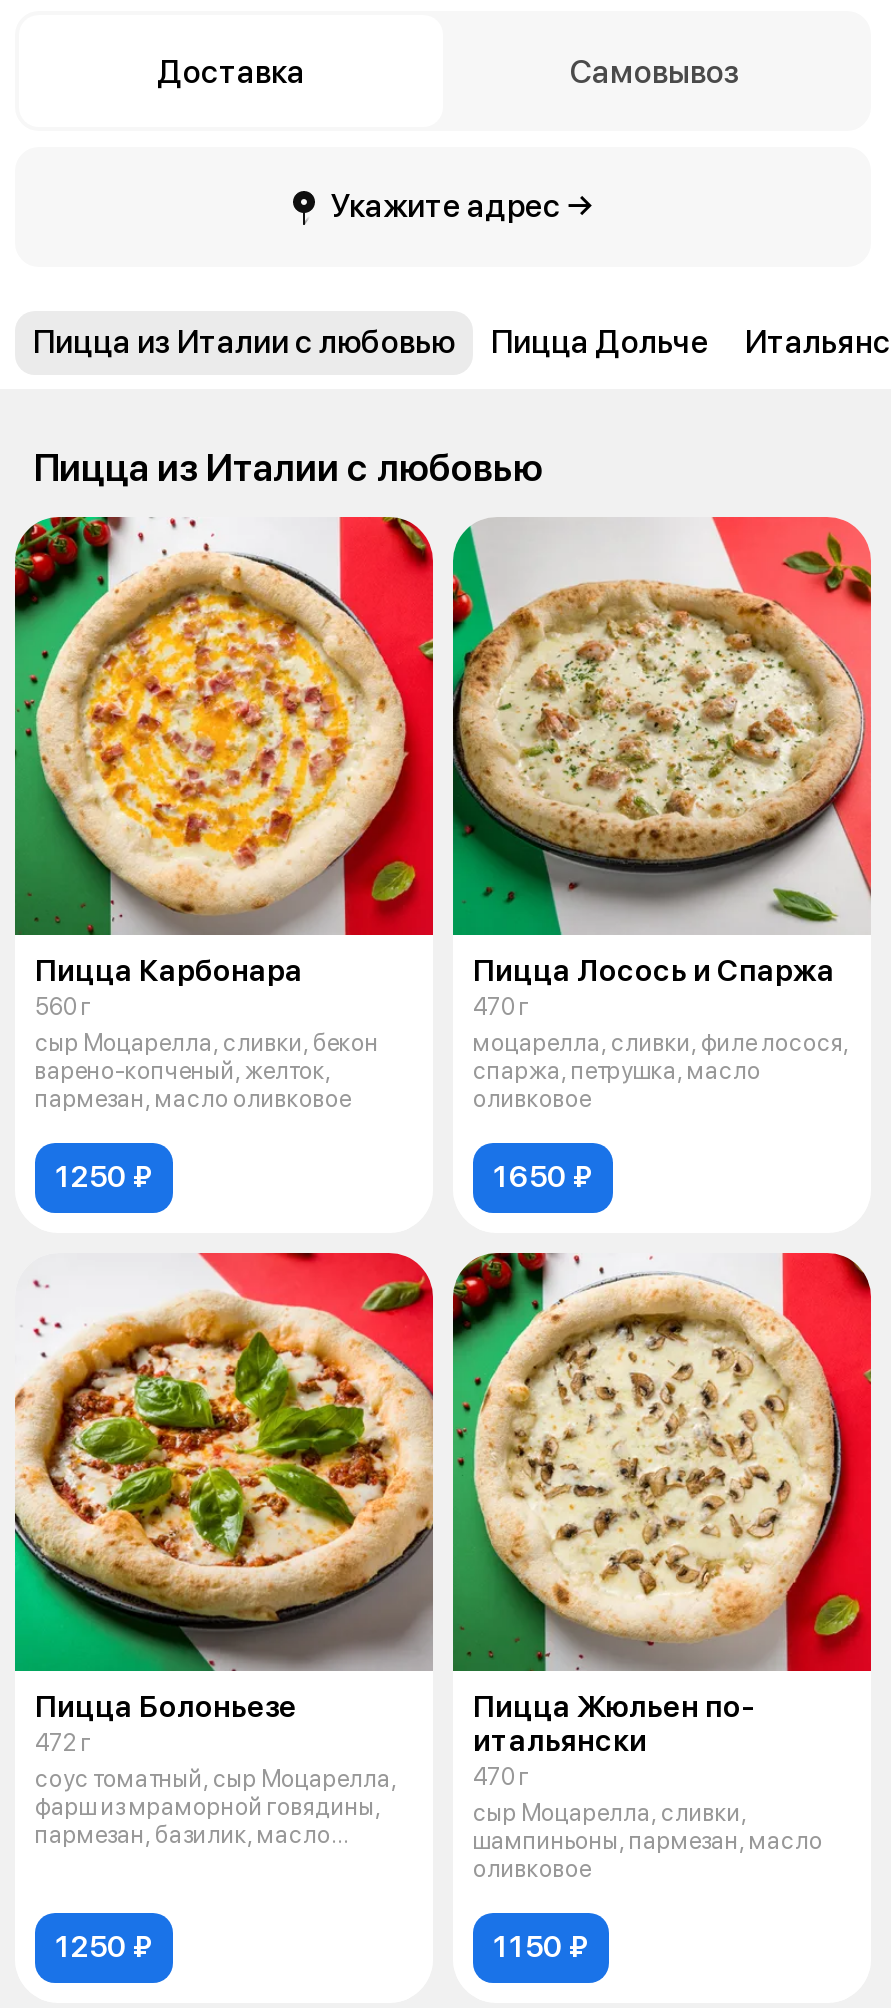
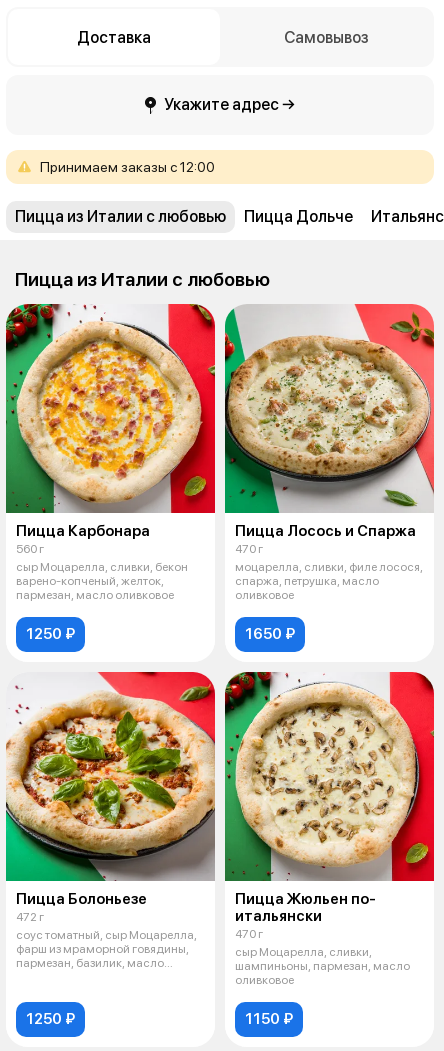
none -> [40,159,215,175] Принимаем заказы с 12:00

